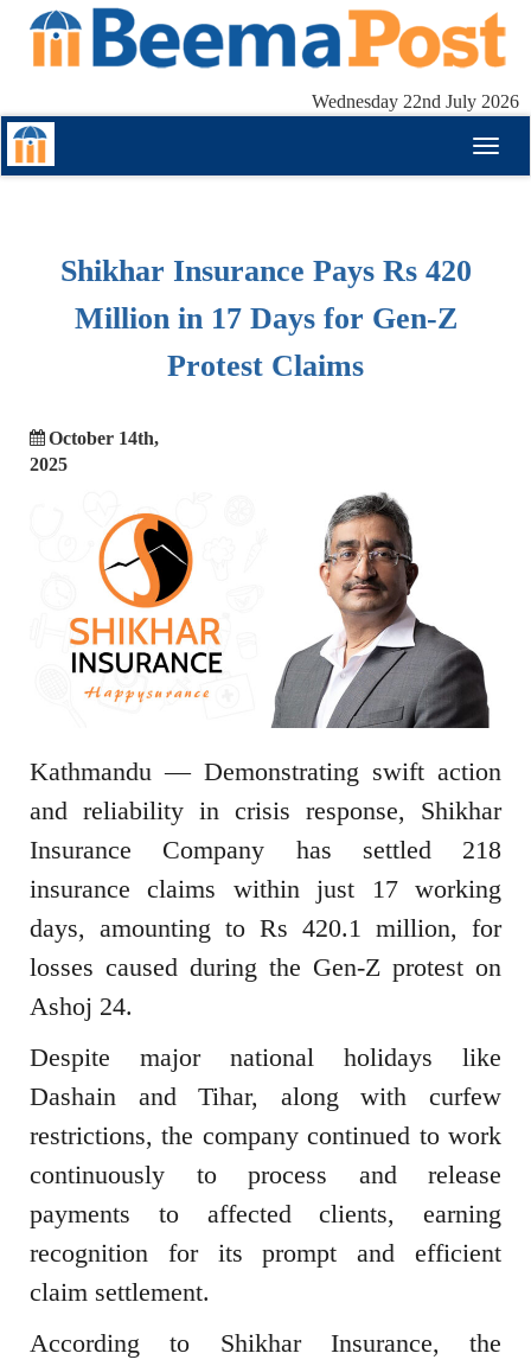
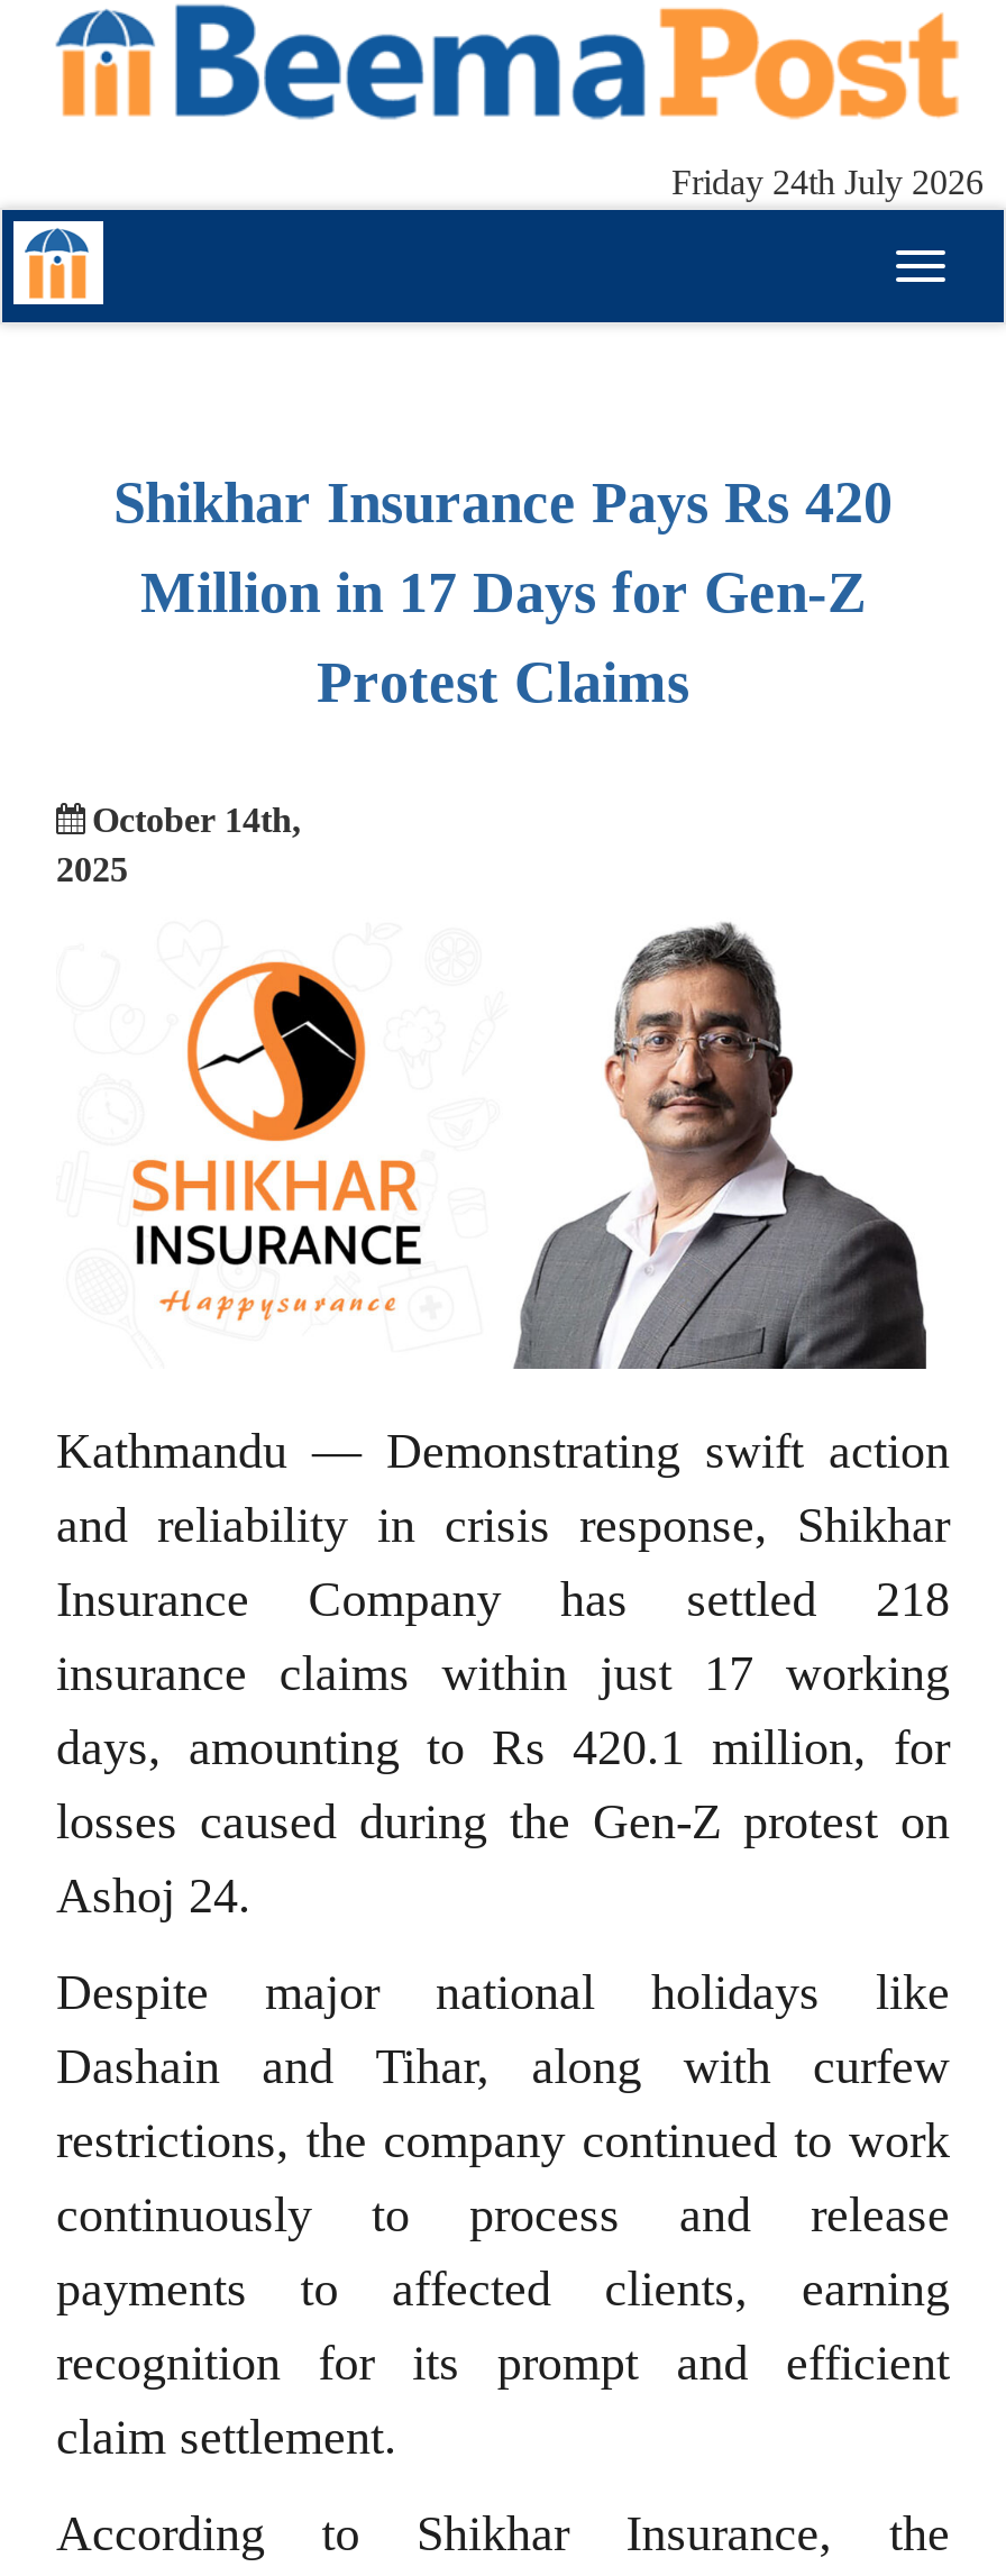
[312,92,519,112] Wednesday 22nd July 2026 -> [671,163,984,201] Friday 24th July 2026

